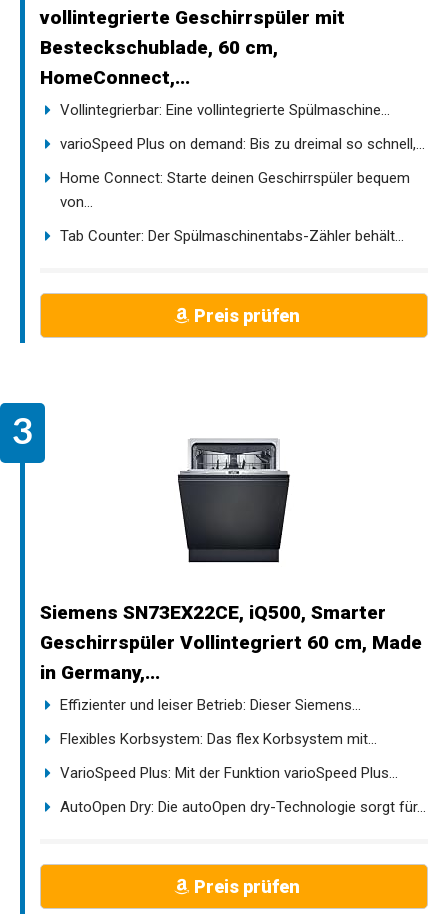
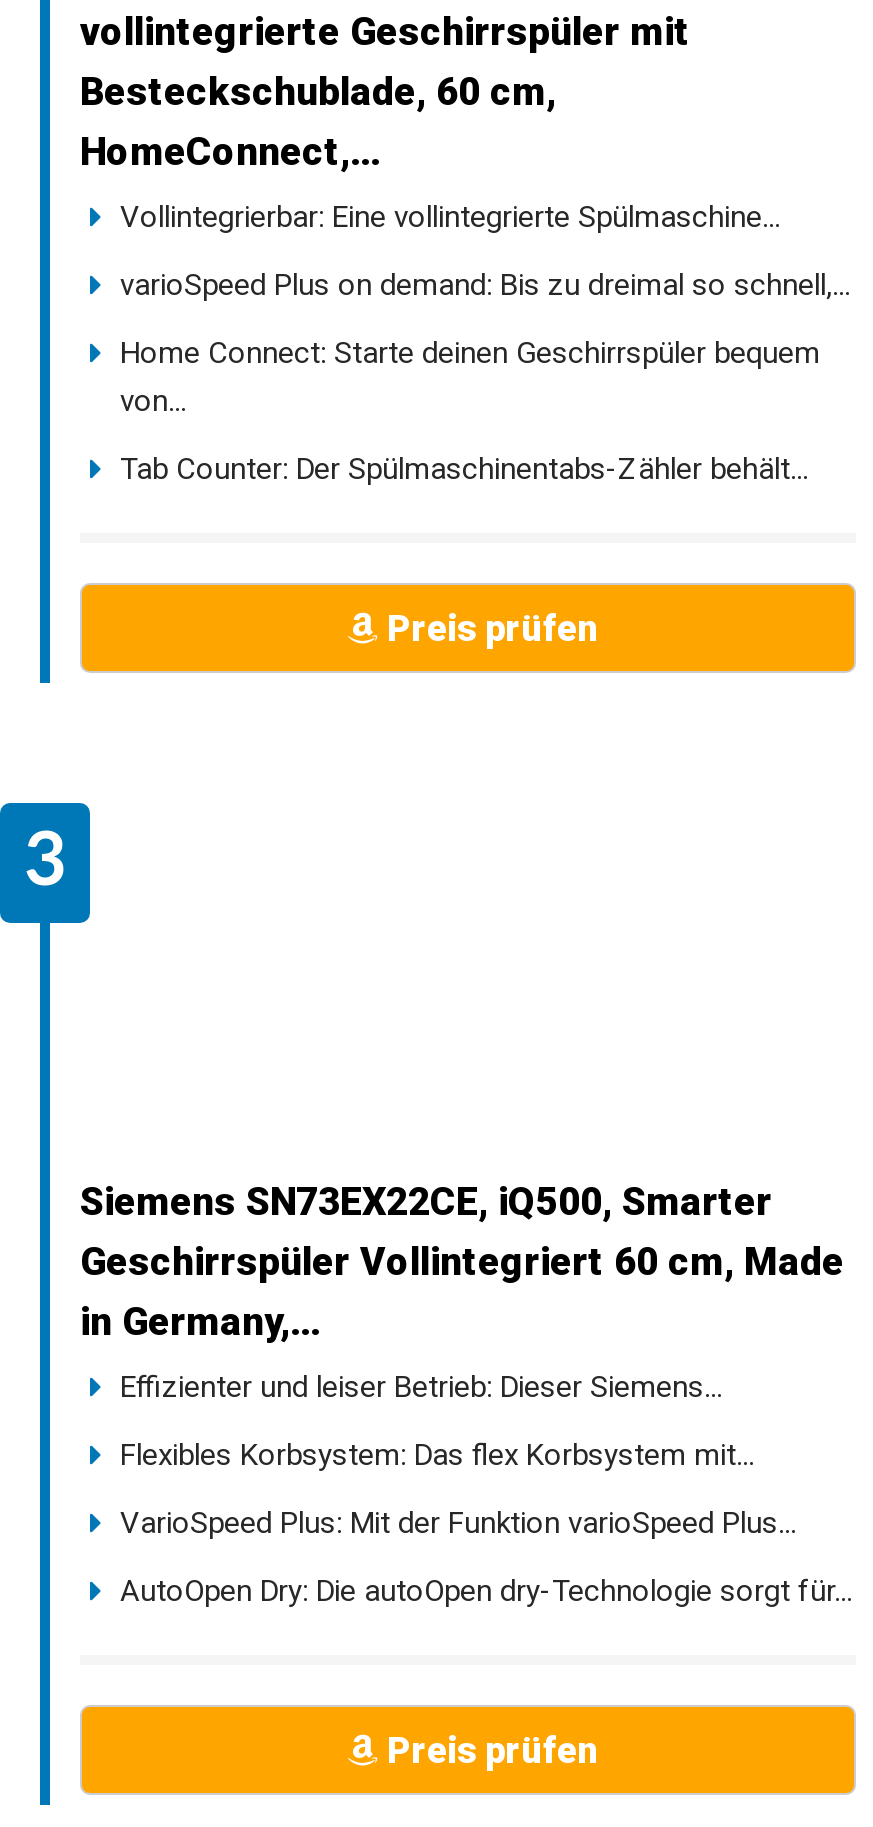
[177,438,291,563] [image] -> none

